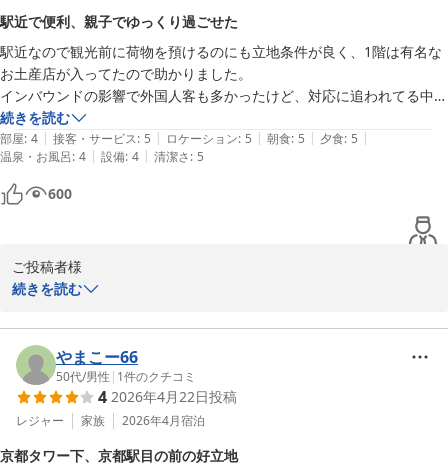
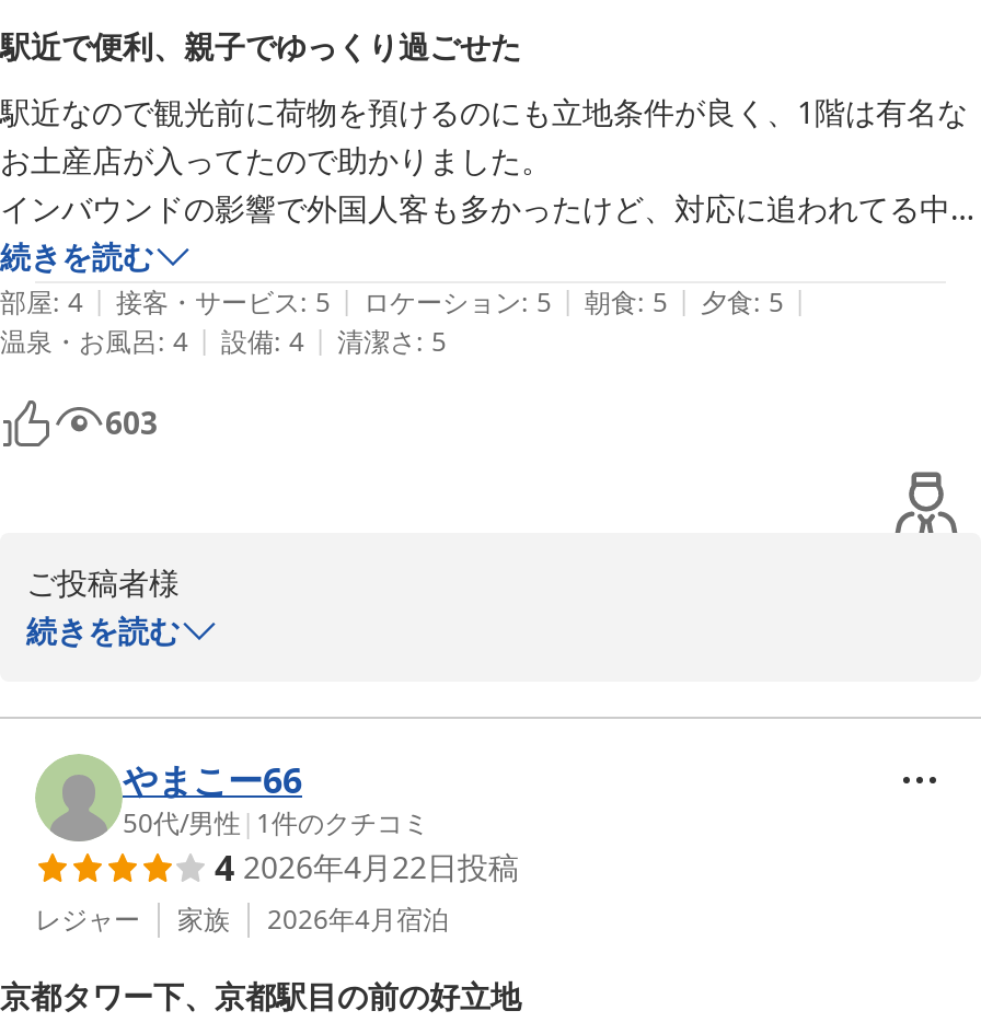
[48,184,72,203] 600 -> [105,402,158,443] 603

